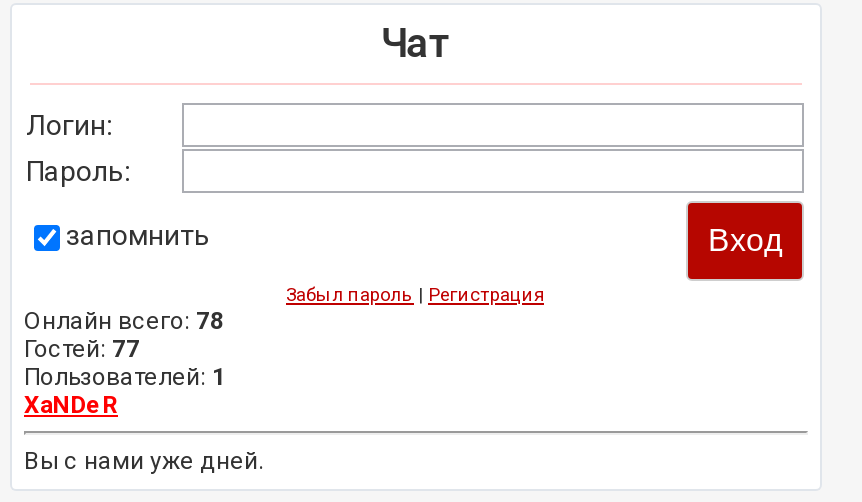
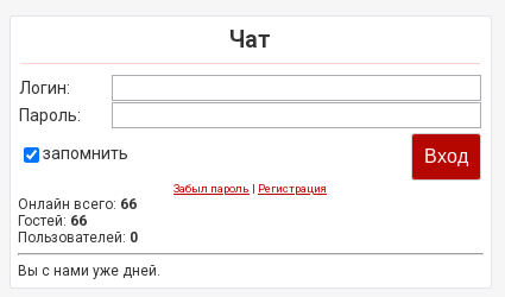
[24,308,226,420] Онлайн всего: 78 | Гостей: 77 | Пользователей: 1 | XaNDeR -> [18,196,138,246] Онлайн всего: 66 | Гостей: 66 | Пользователей: 0

